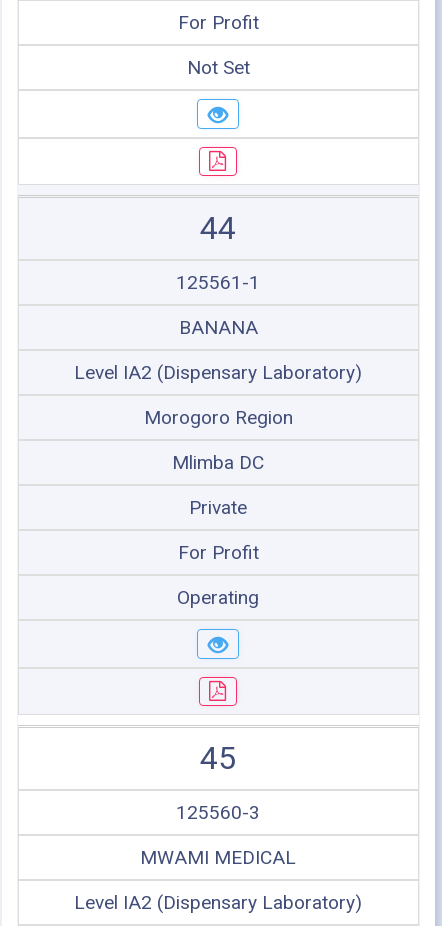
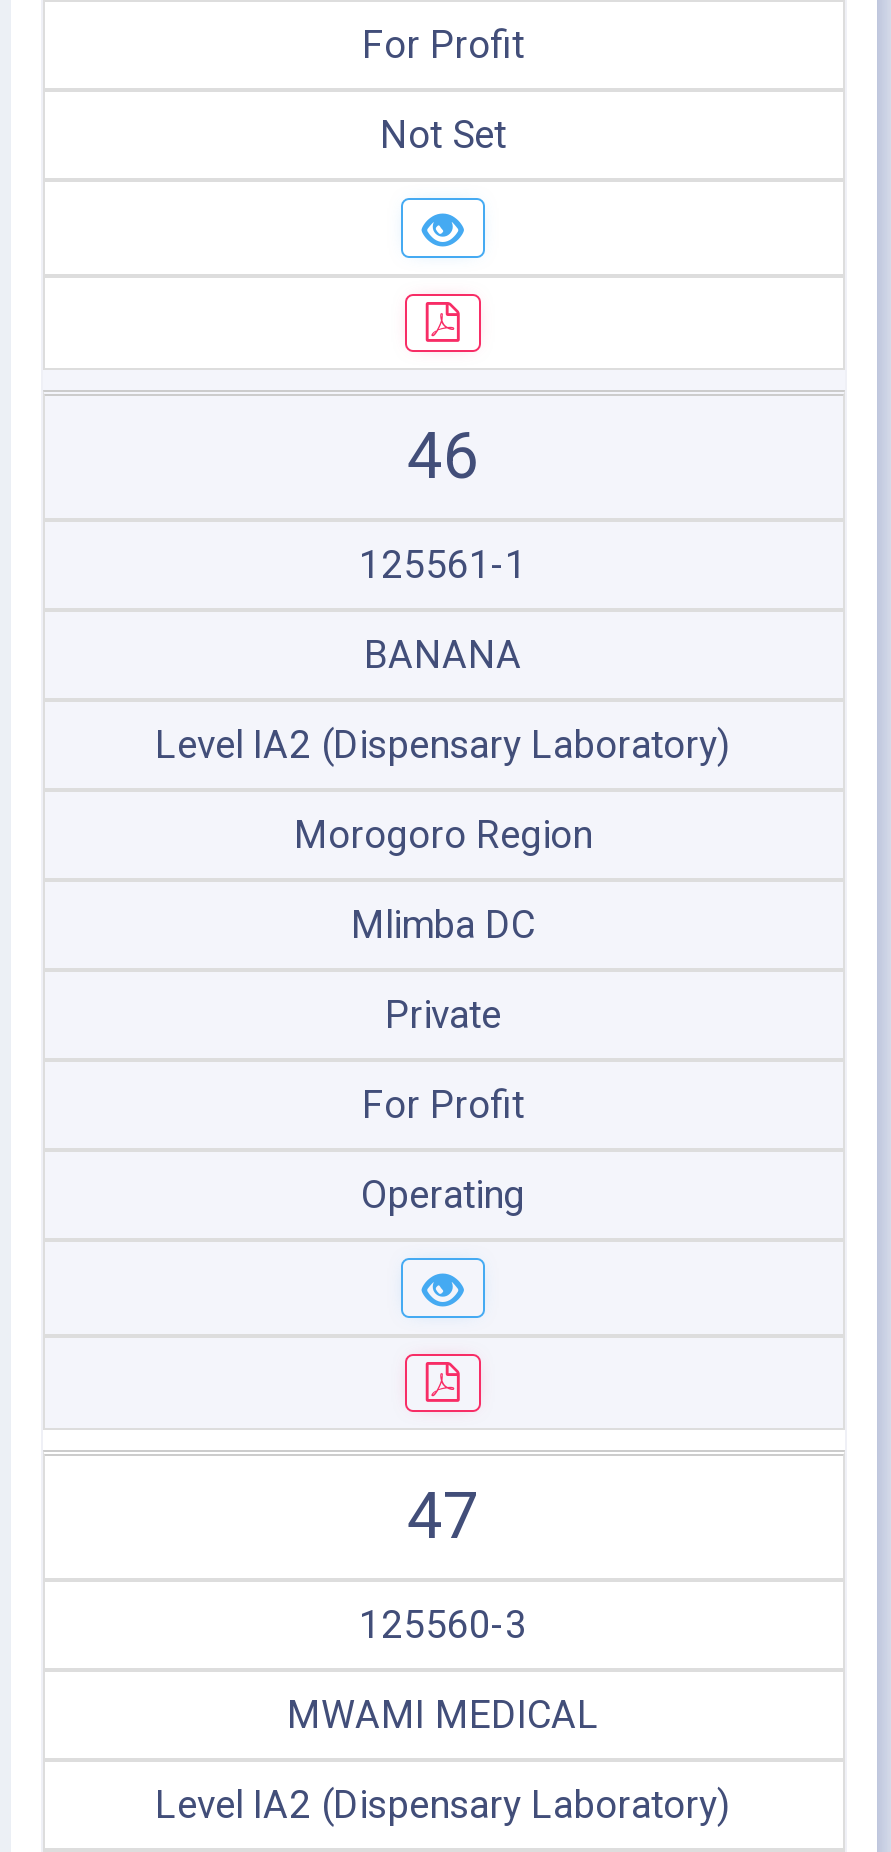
[200,209,236,247] 44 -> [407,418,479,494] 46
[200,739,236,777] 45 -> [407,1478,479,1554] 47

